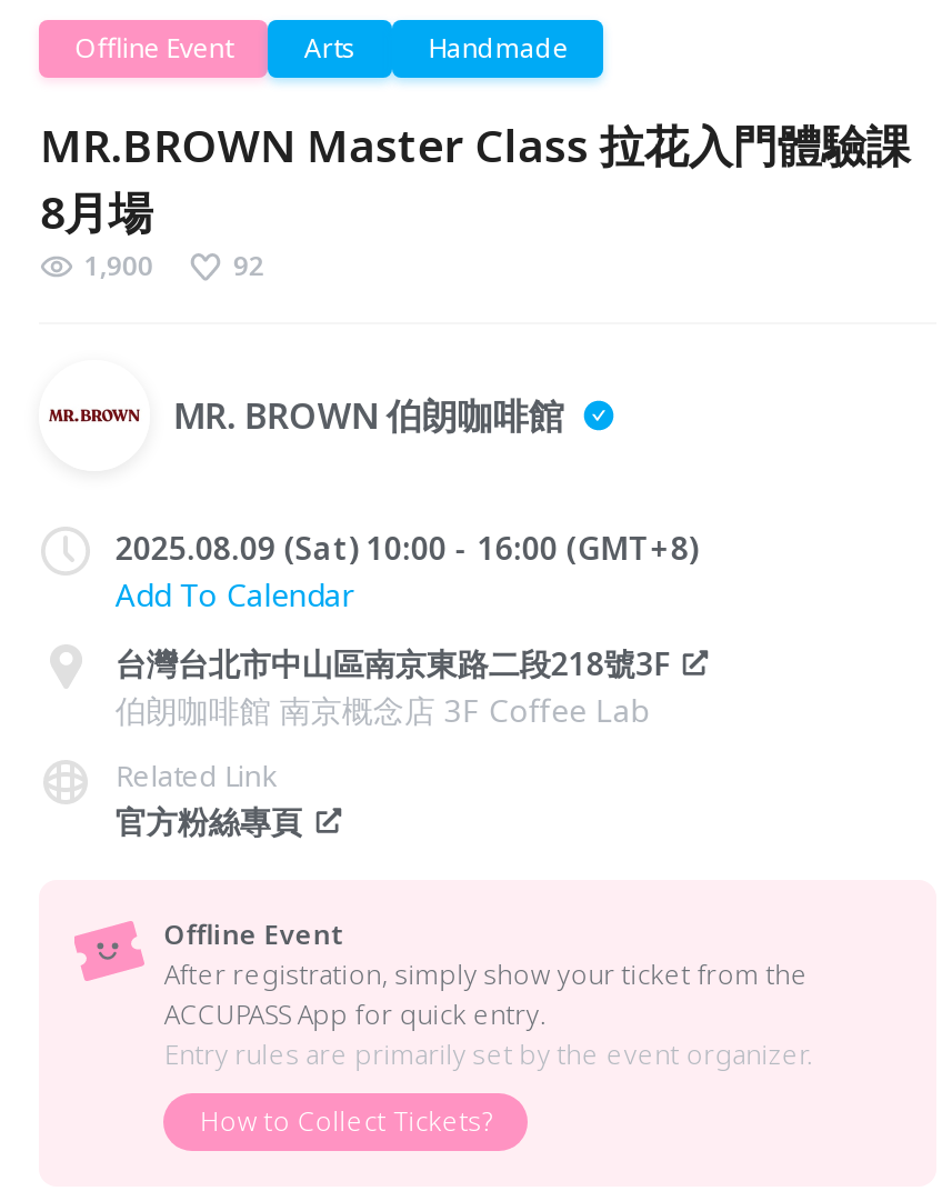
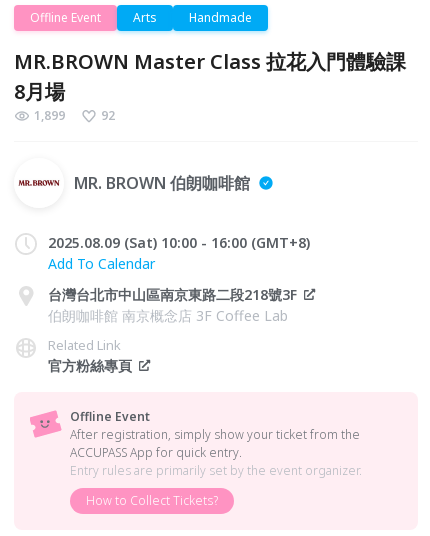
[84,246,153,284] 1,900 -> [34,107,65,124] 1,899

